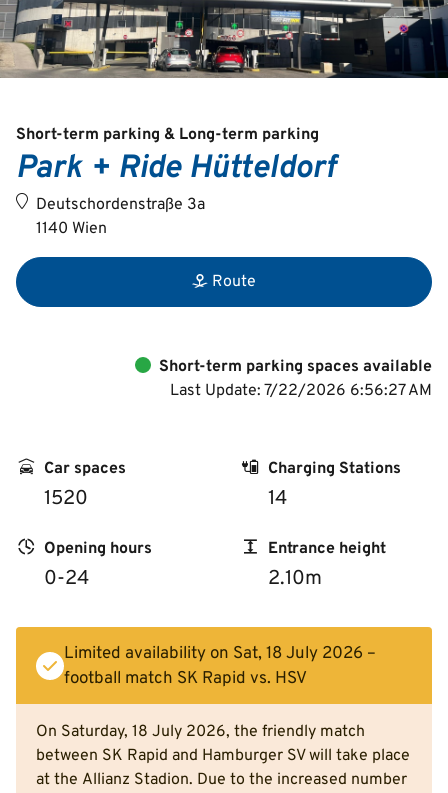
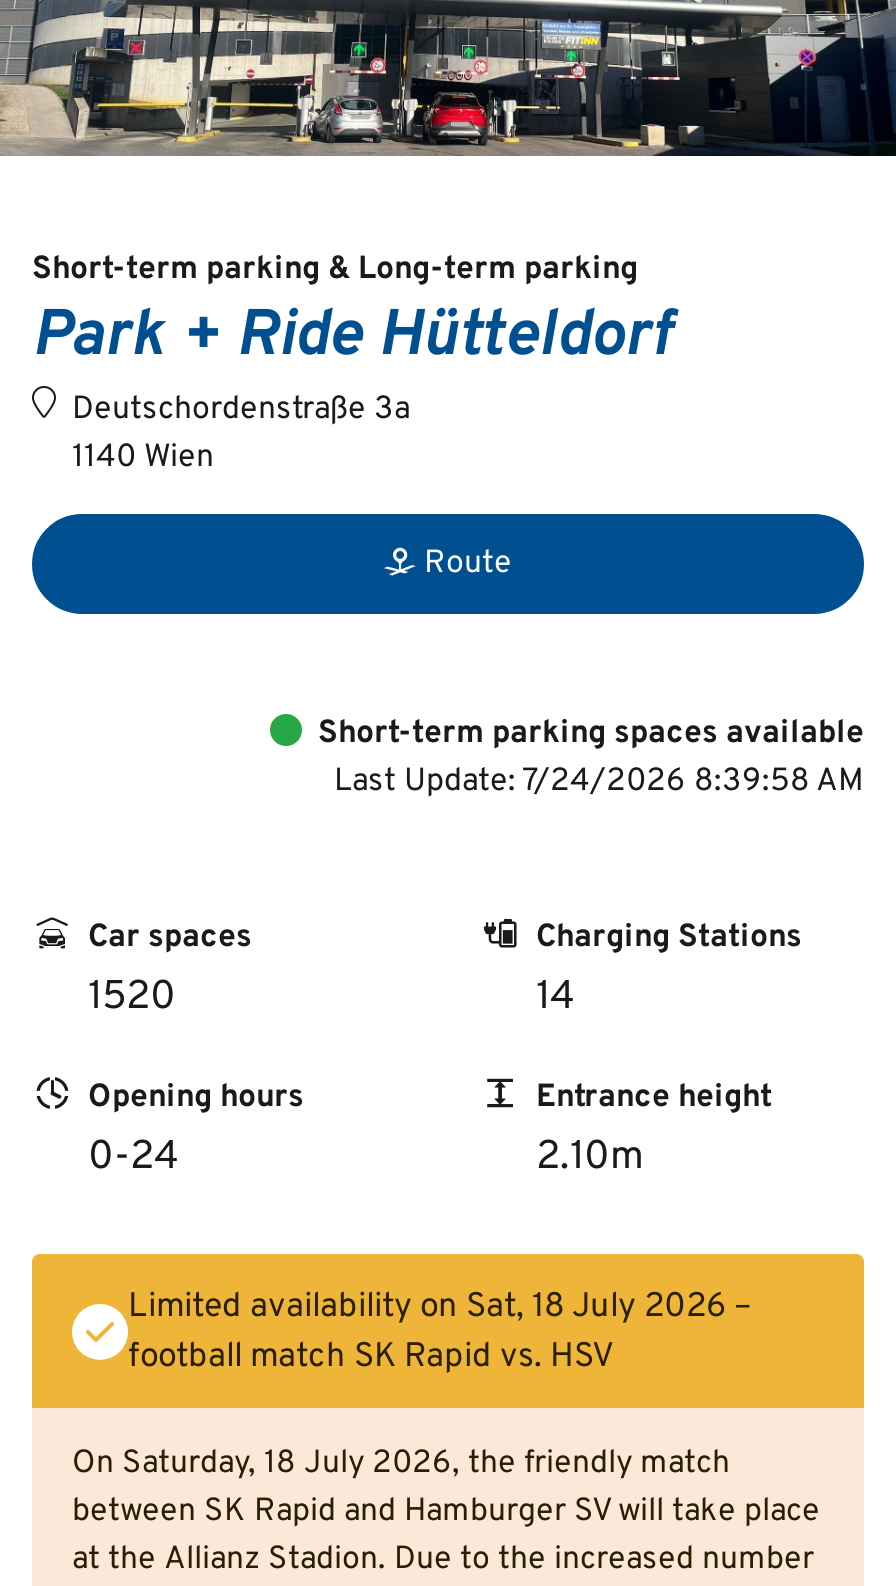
[170,381,432,401] Last Update: 7/22/2026 6:56:27 AM -> [334,762,864,802] Last Update: 7/24/2026 8:39:58 AM

